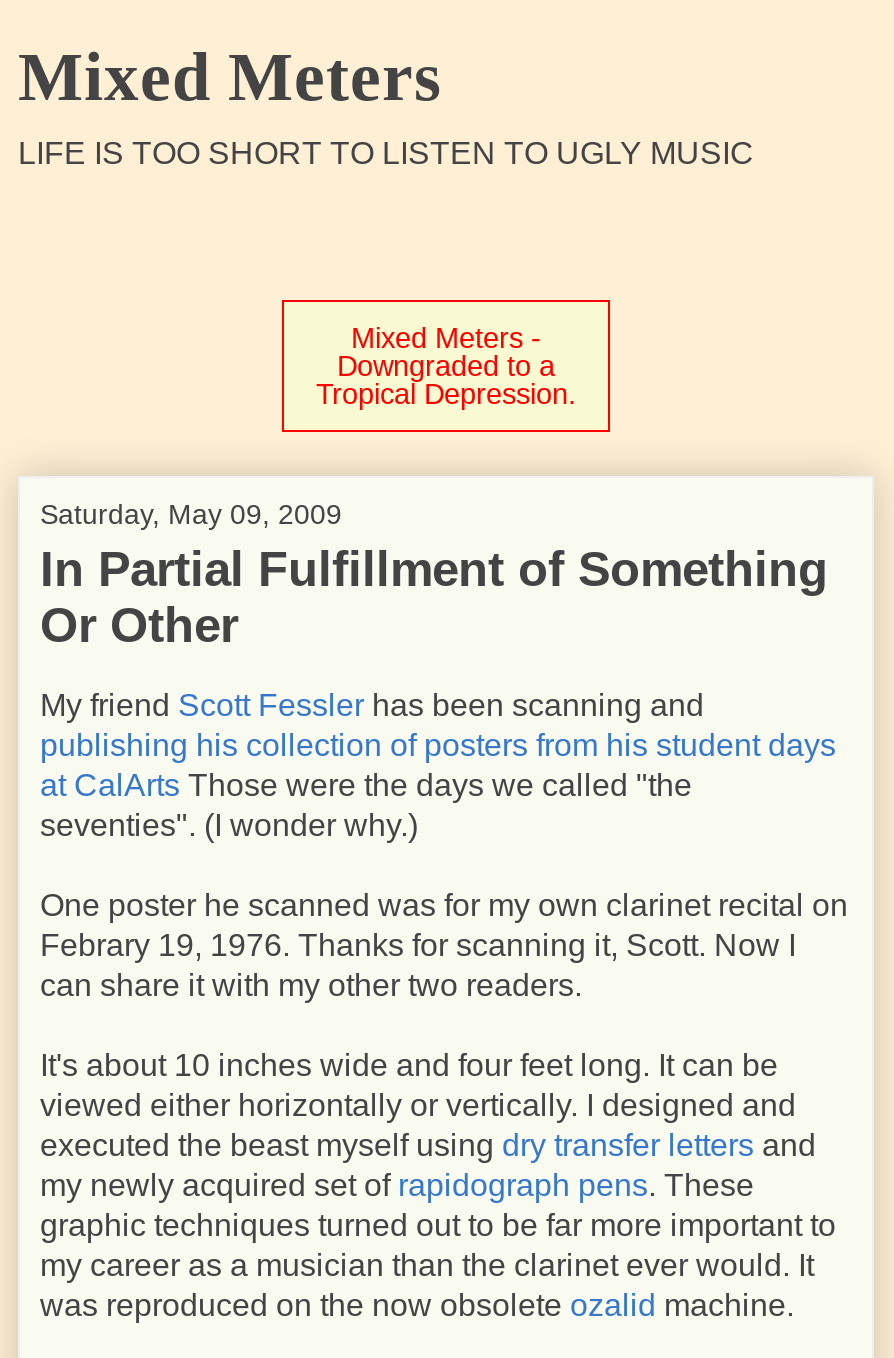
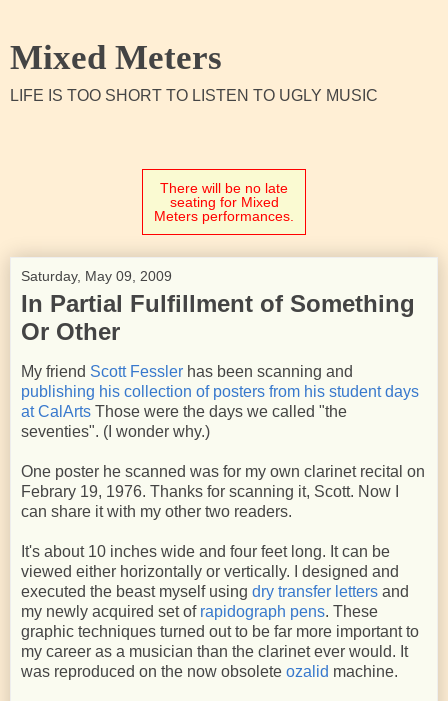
[316,322,576,410] Mixed Meters - | Downgraded to a | Tropical Depression. -> [154,180,294,224] There will be no late | seating for Mixed | Meters performances.

